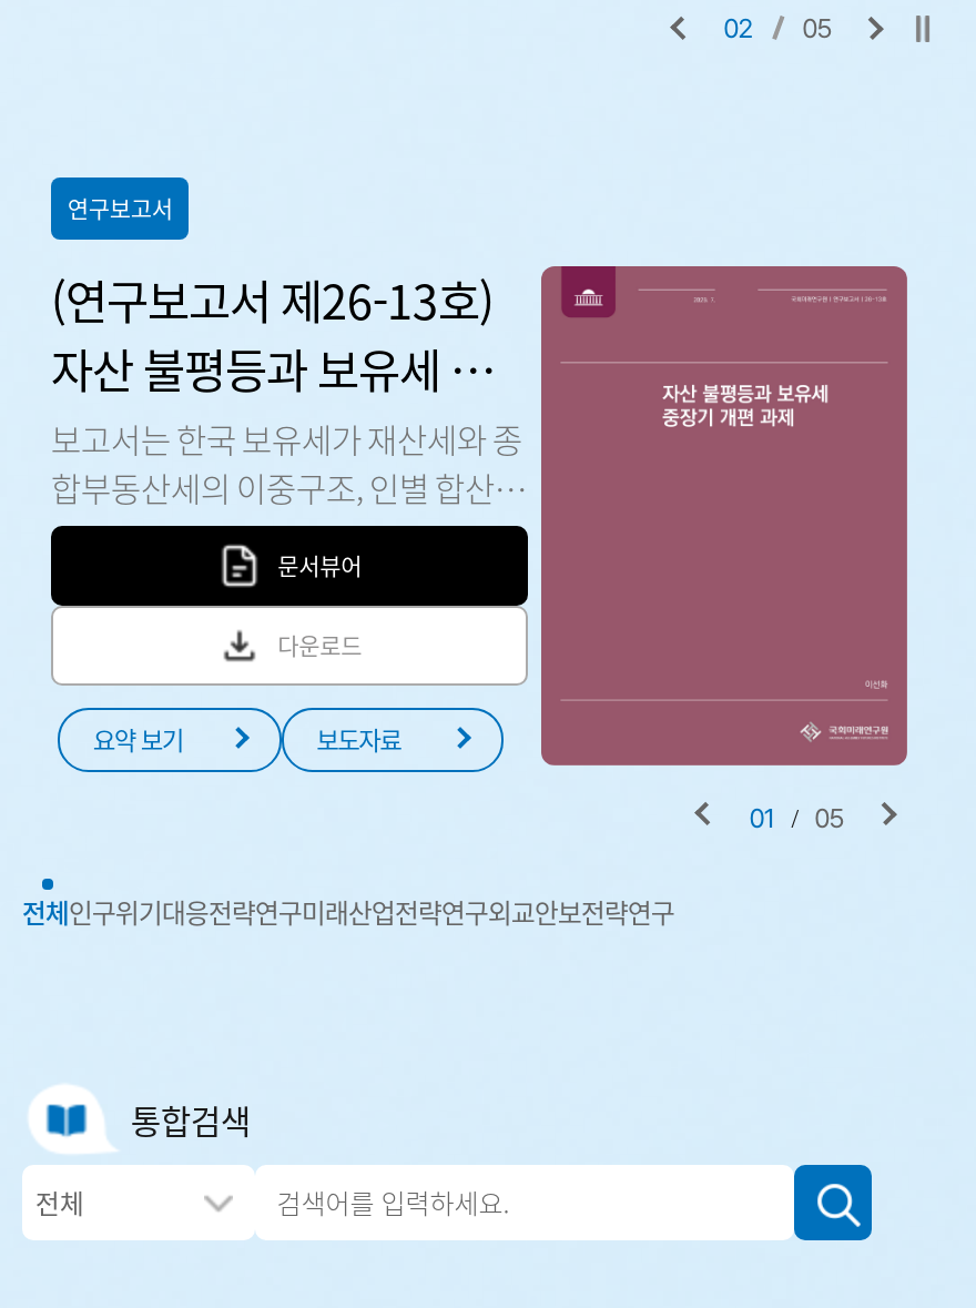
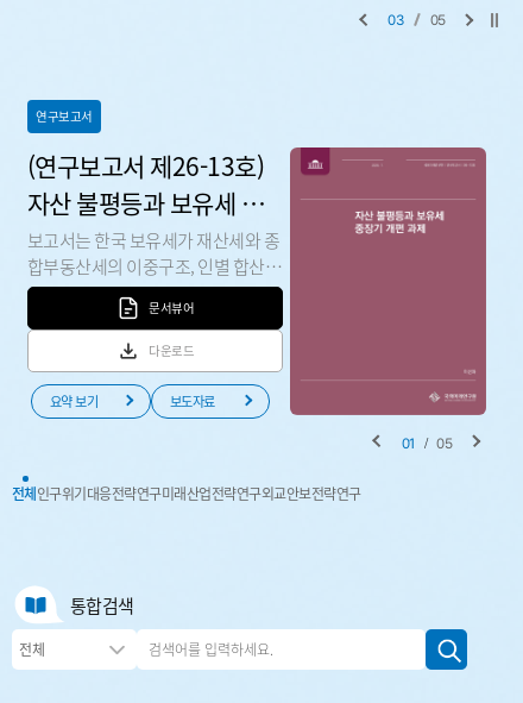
[723,12,831,43] 02 05 -> [388,11,445,28] 03 05

